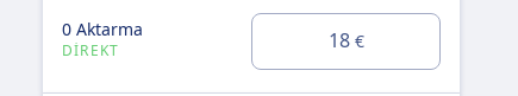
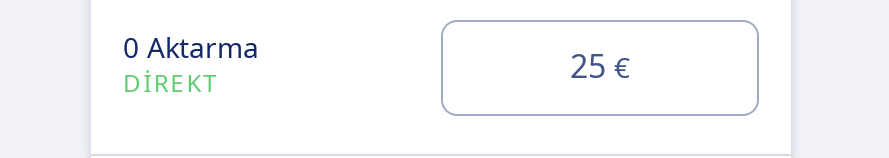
[328,27,364,53] 18 € -> [570,44,630,88] 25 €

